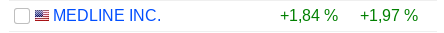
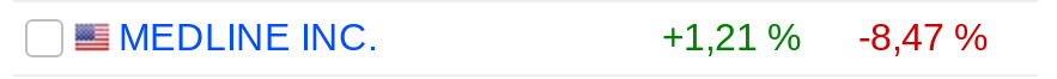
[280,7,338,24] +1,84 % -> [662,18,801,59] +1,21 %
[360,7,418,24] +1,97 % -> [858,18,988,59] -8,47 %

